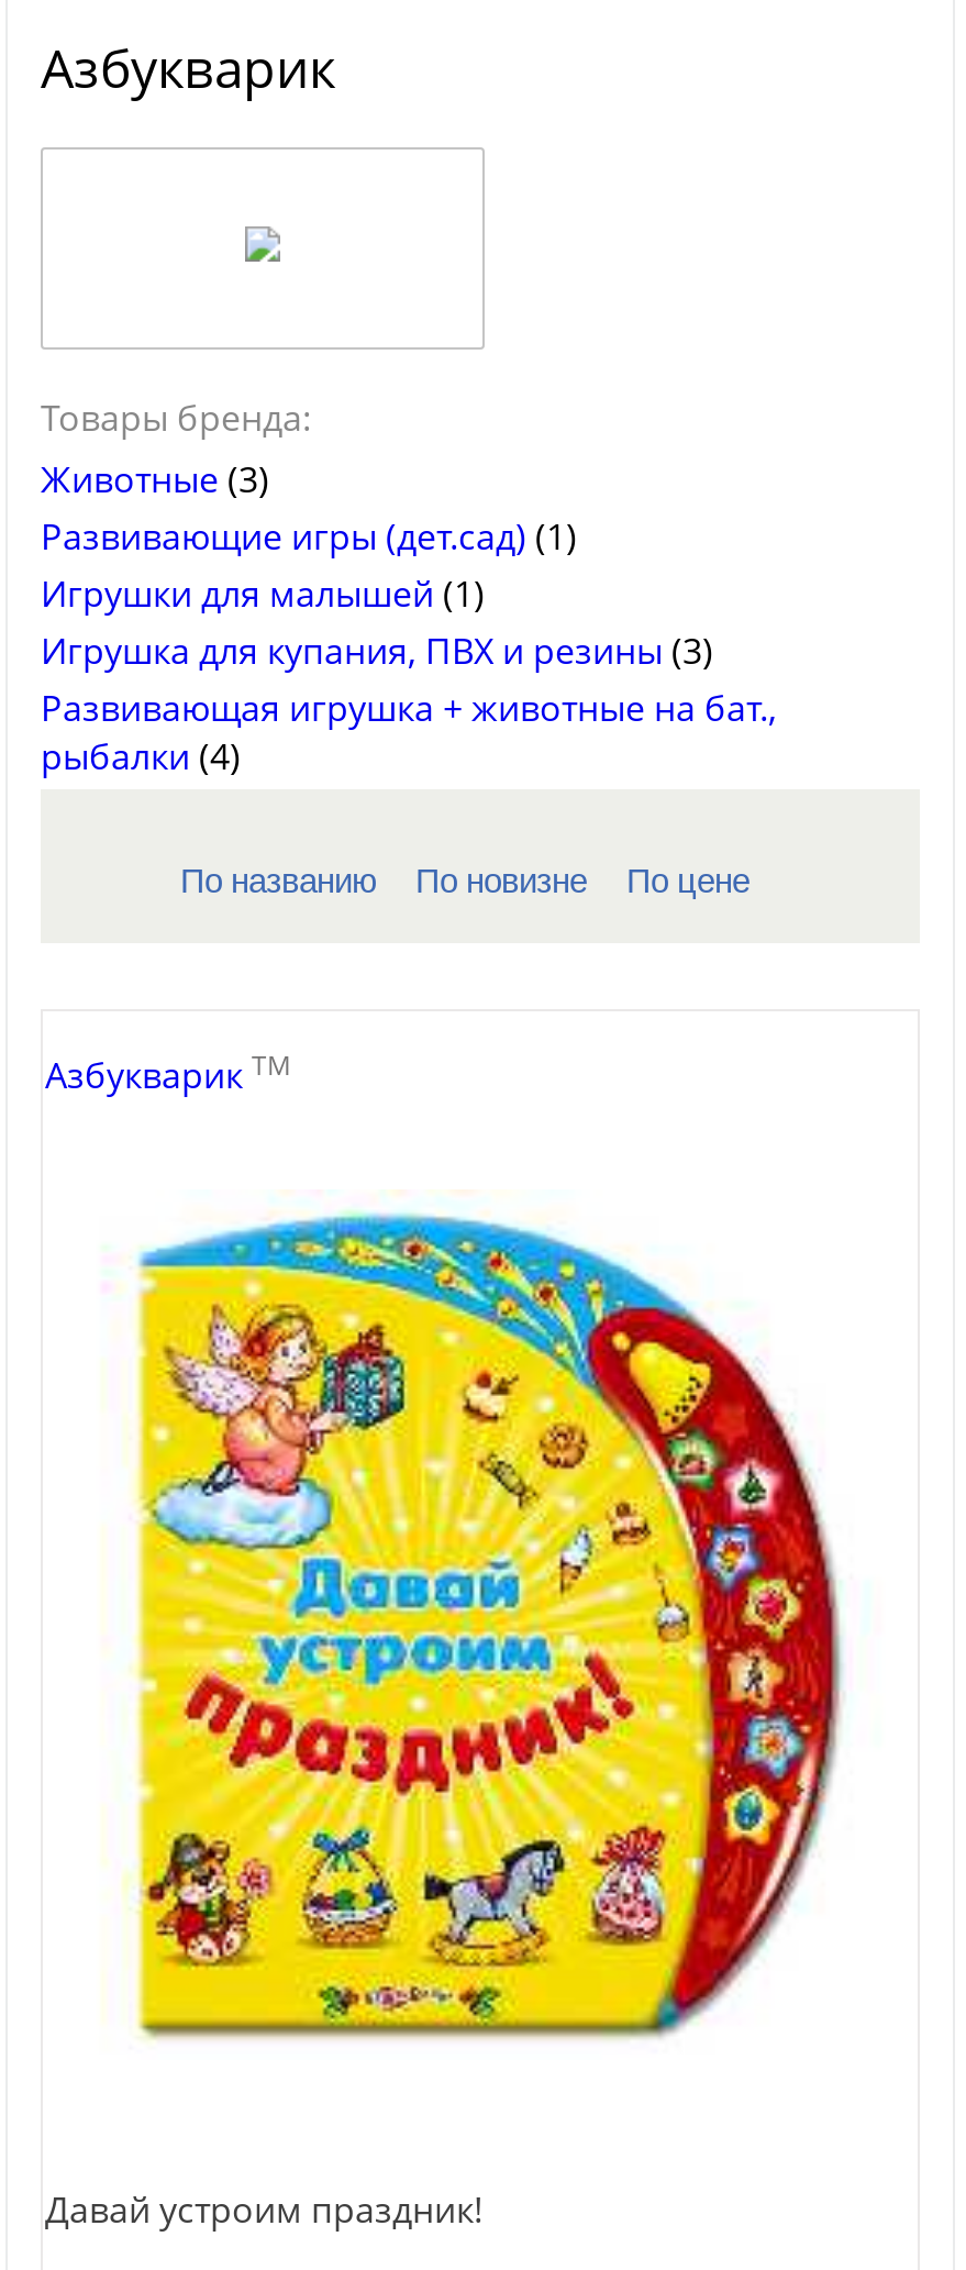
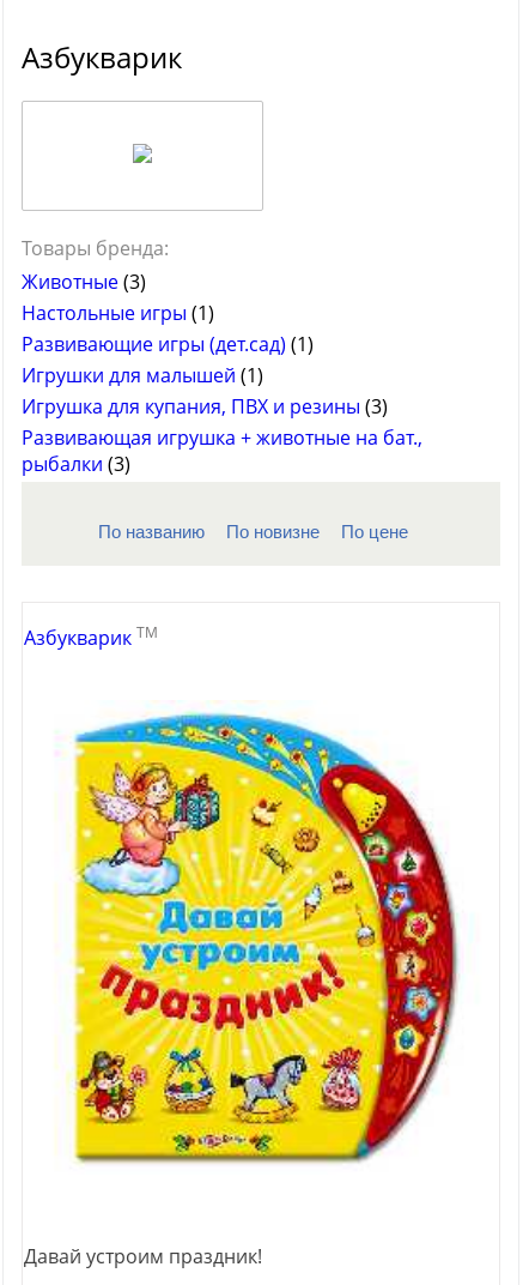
none -> [22,299,214,326] Настольные игры (1)
[41,732,241,780] рыбалки (4) -> [22,450,130,477] рыбалки (3)

